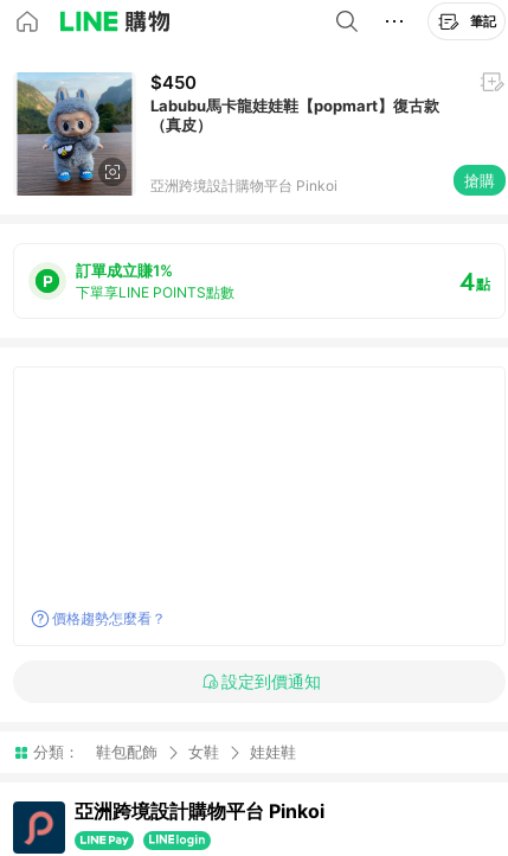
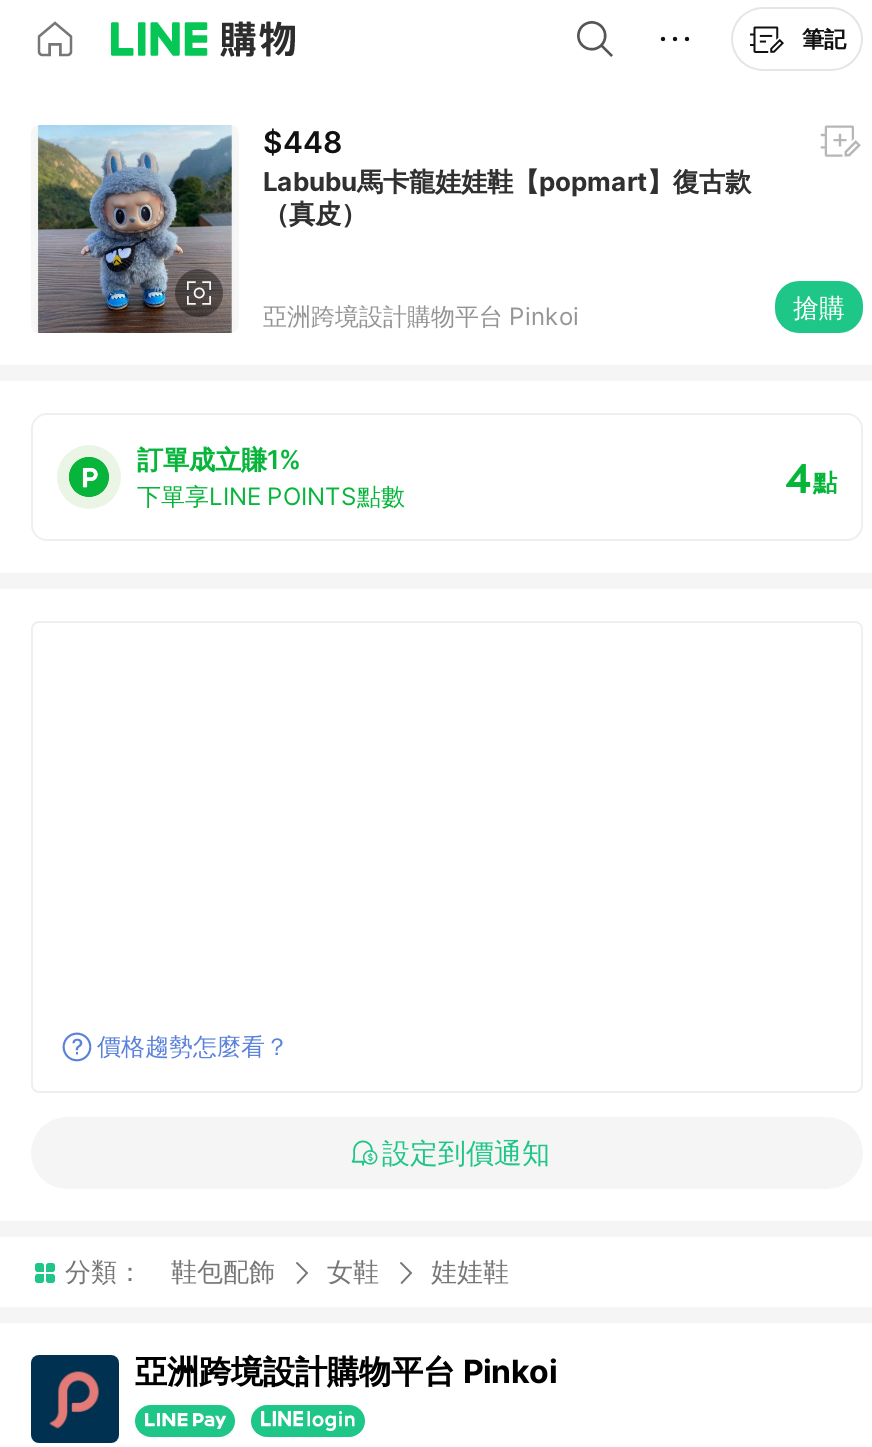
[150,71,197,94] $450 -> [263,123,343,161] $448

